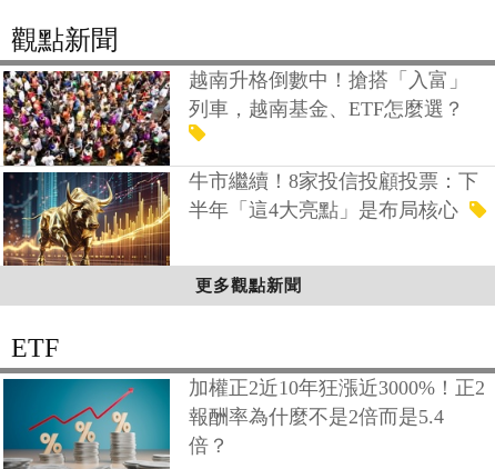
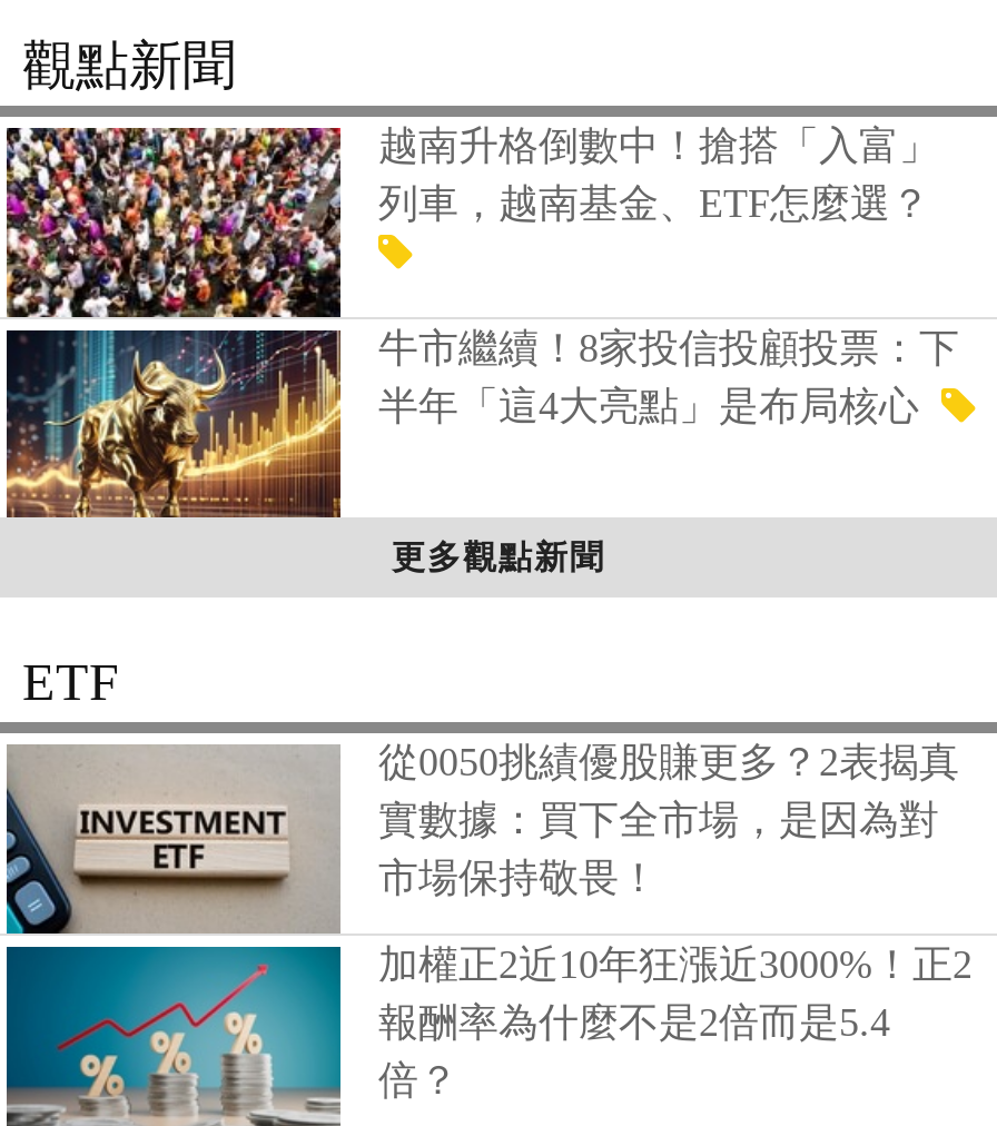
none -> [7,741,959,950] [image] | 從0050挑績優股賺更多？2表揭真 | 實數據：買下全市場，是因為對 | 市場保持敬畏！

